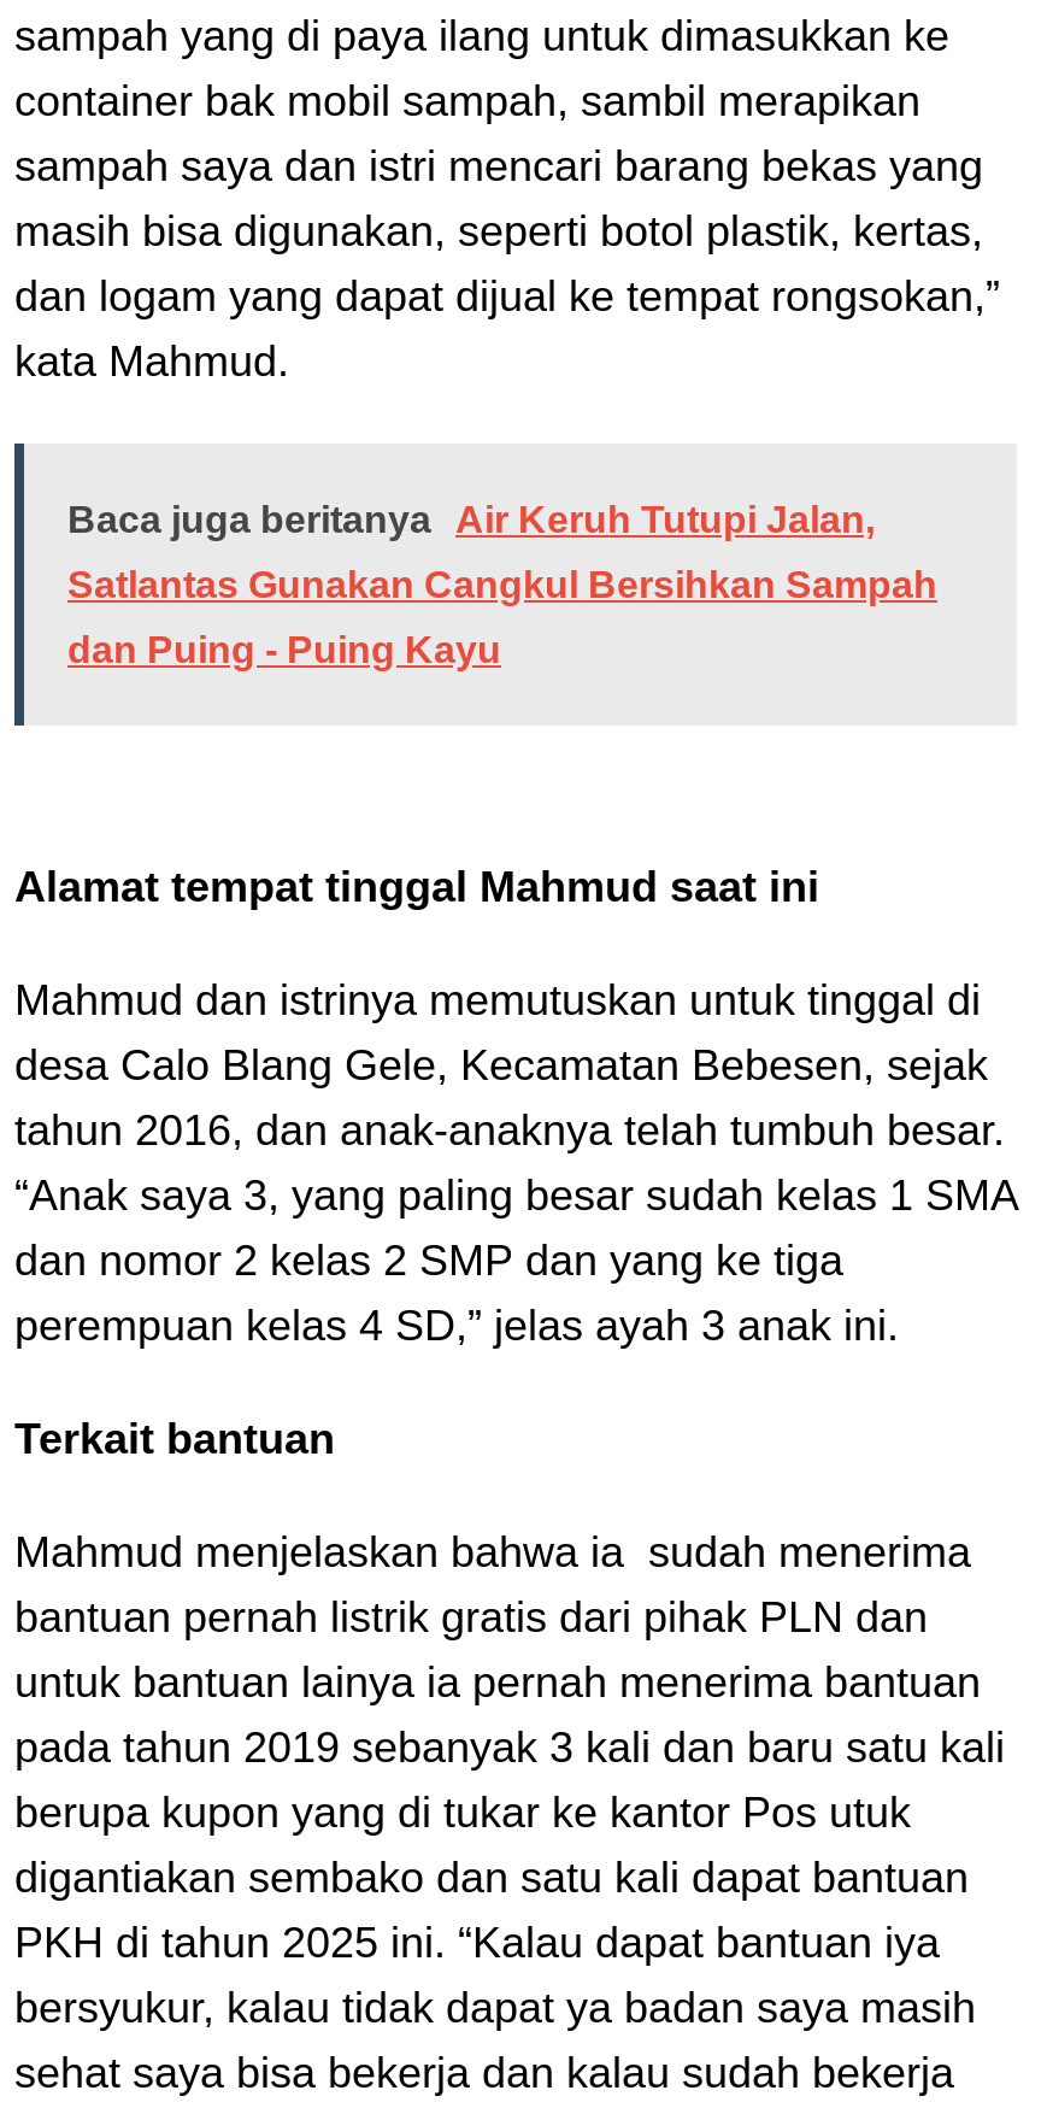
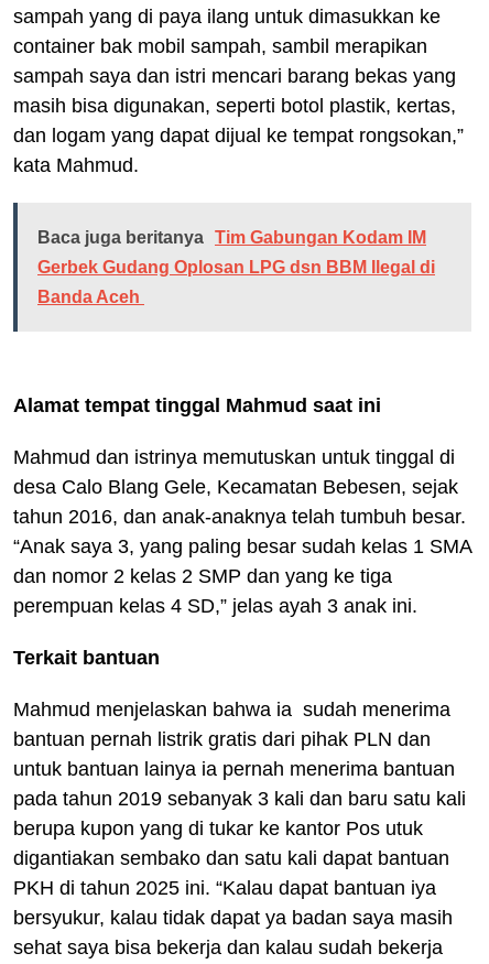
[67,498,875,539] Baca juga beritanya Air Keruh Tutupi Jalan, -> [37,228,426,247] Baca juga beritanya Tim Gabungan Kodam IM
[67,564,937,605] Satlantas Gunakan Cangkul Bersihkan Sampah -> [37,258,435,276] Gerbek Gudang Oplosan LPG dsn BBM Ilegal di
[67,629,501,670] dan Puing - Puing Kayu -> [37,287,144,306] Banda Aceh

